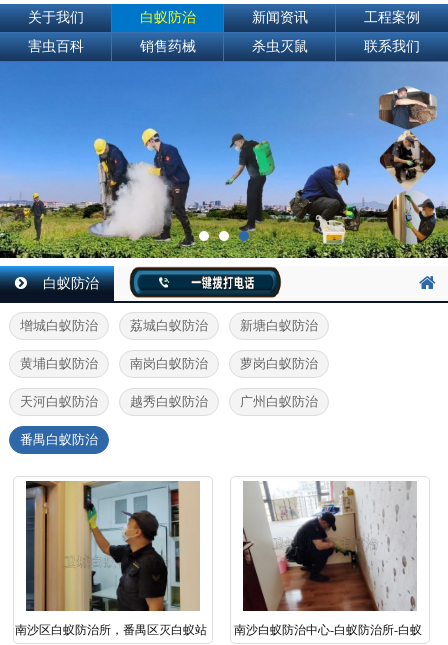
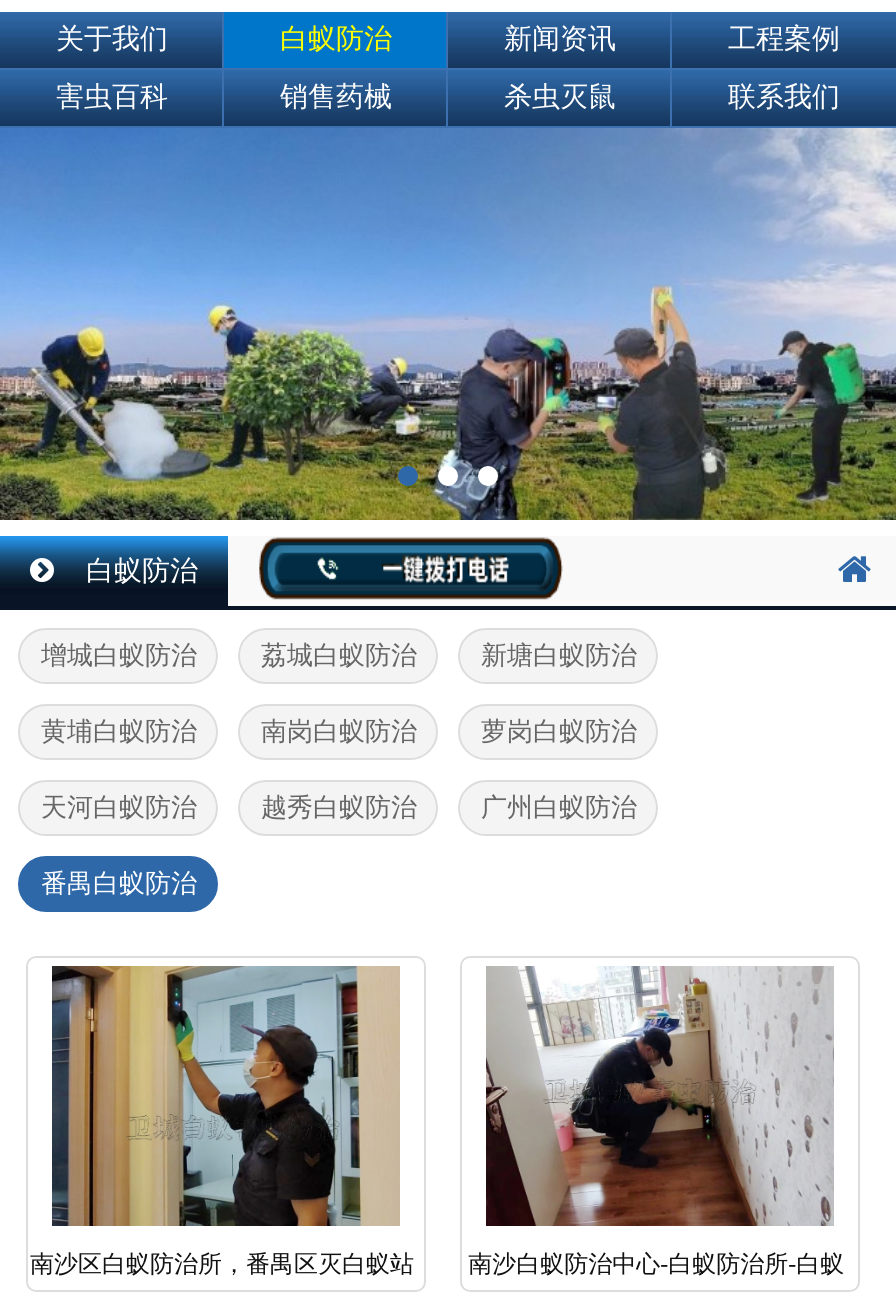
[3,61,445,259] [image] -> [6,126,890,522] [image]

